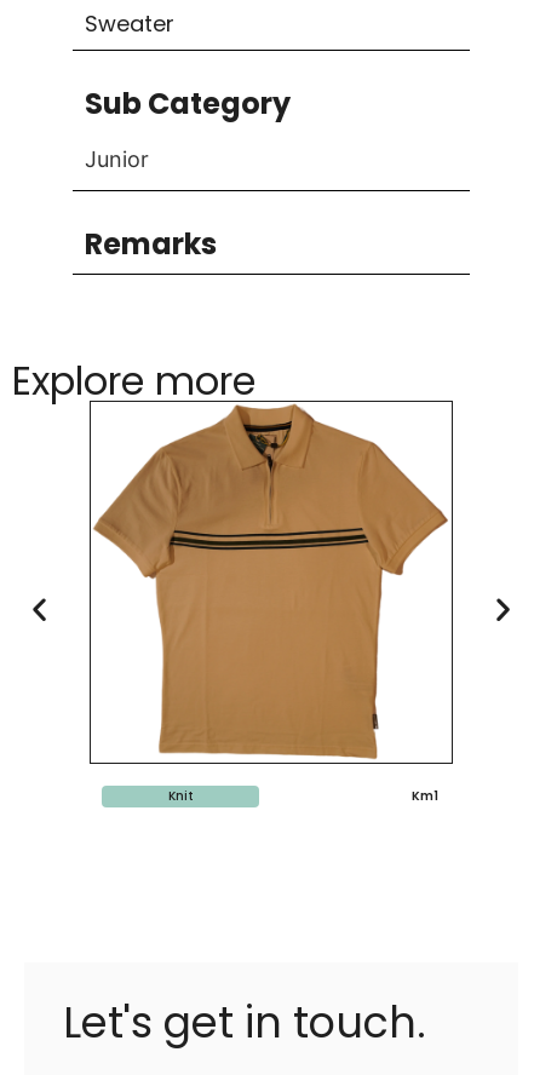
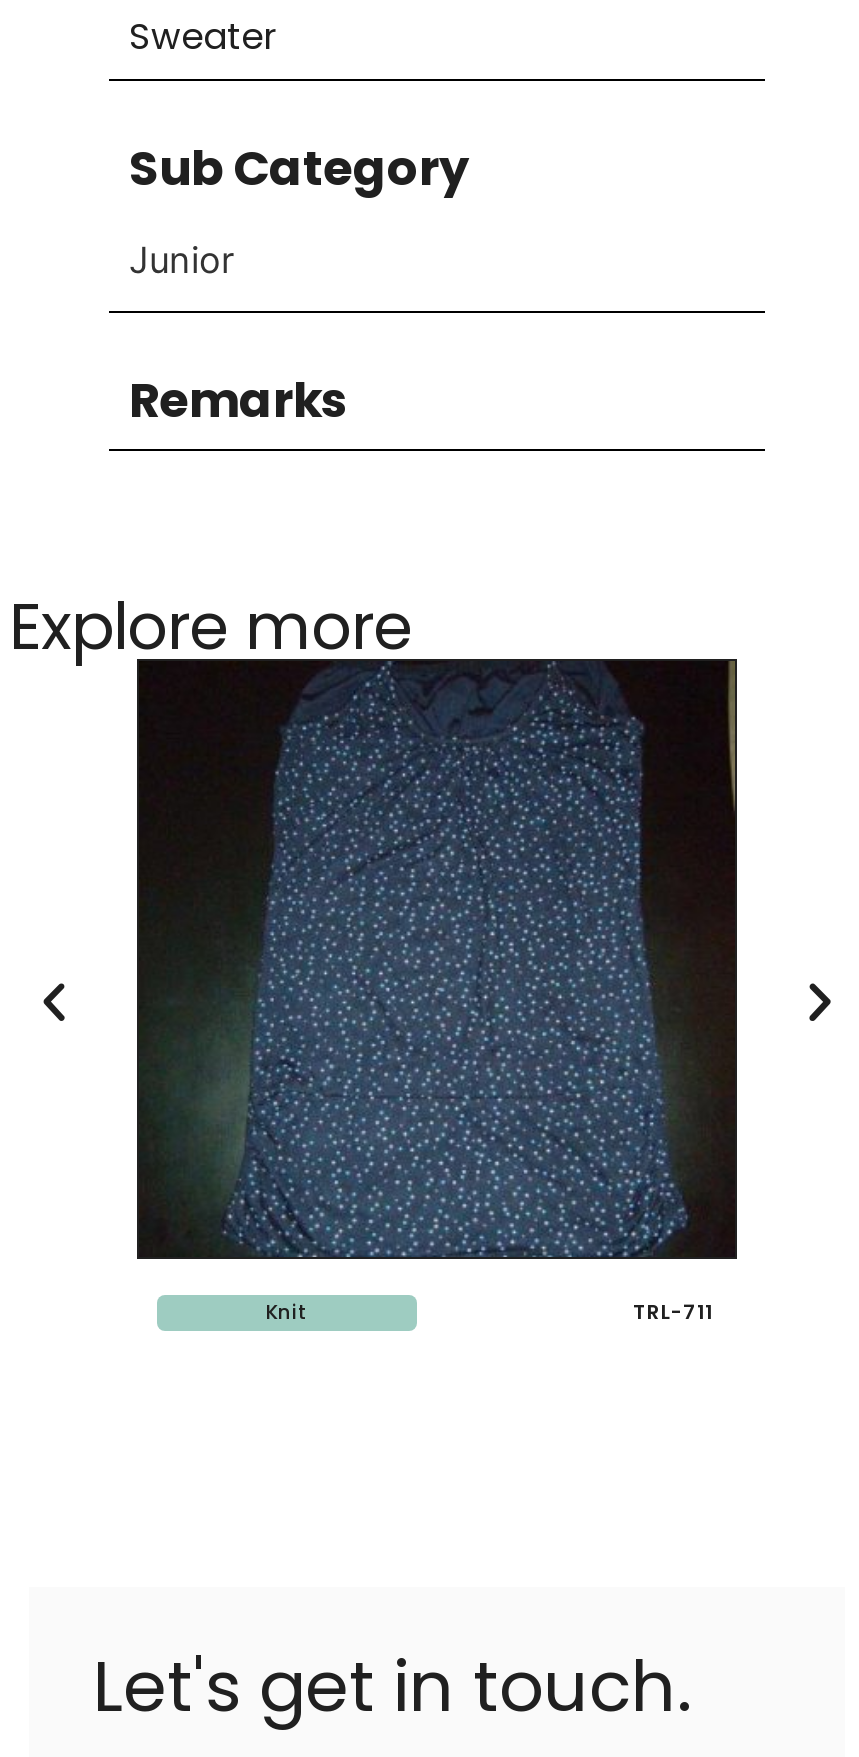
[90,401,453,805] [image] | Km1 -> [137,659,737,1326] [image] | TRL-711

